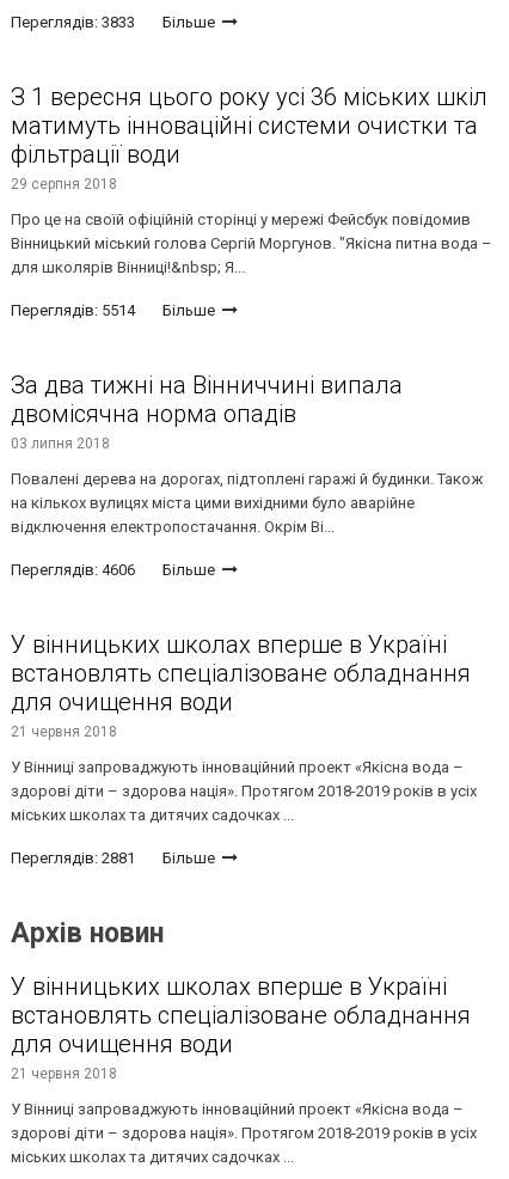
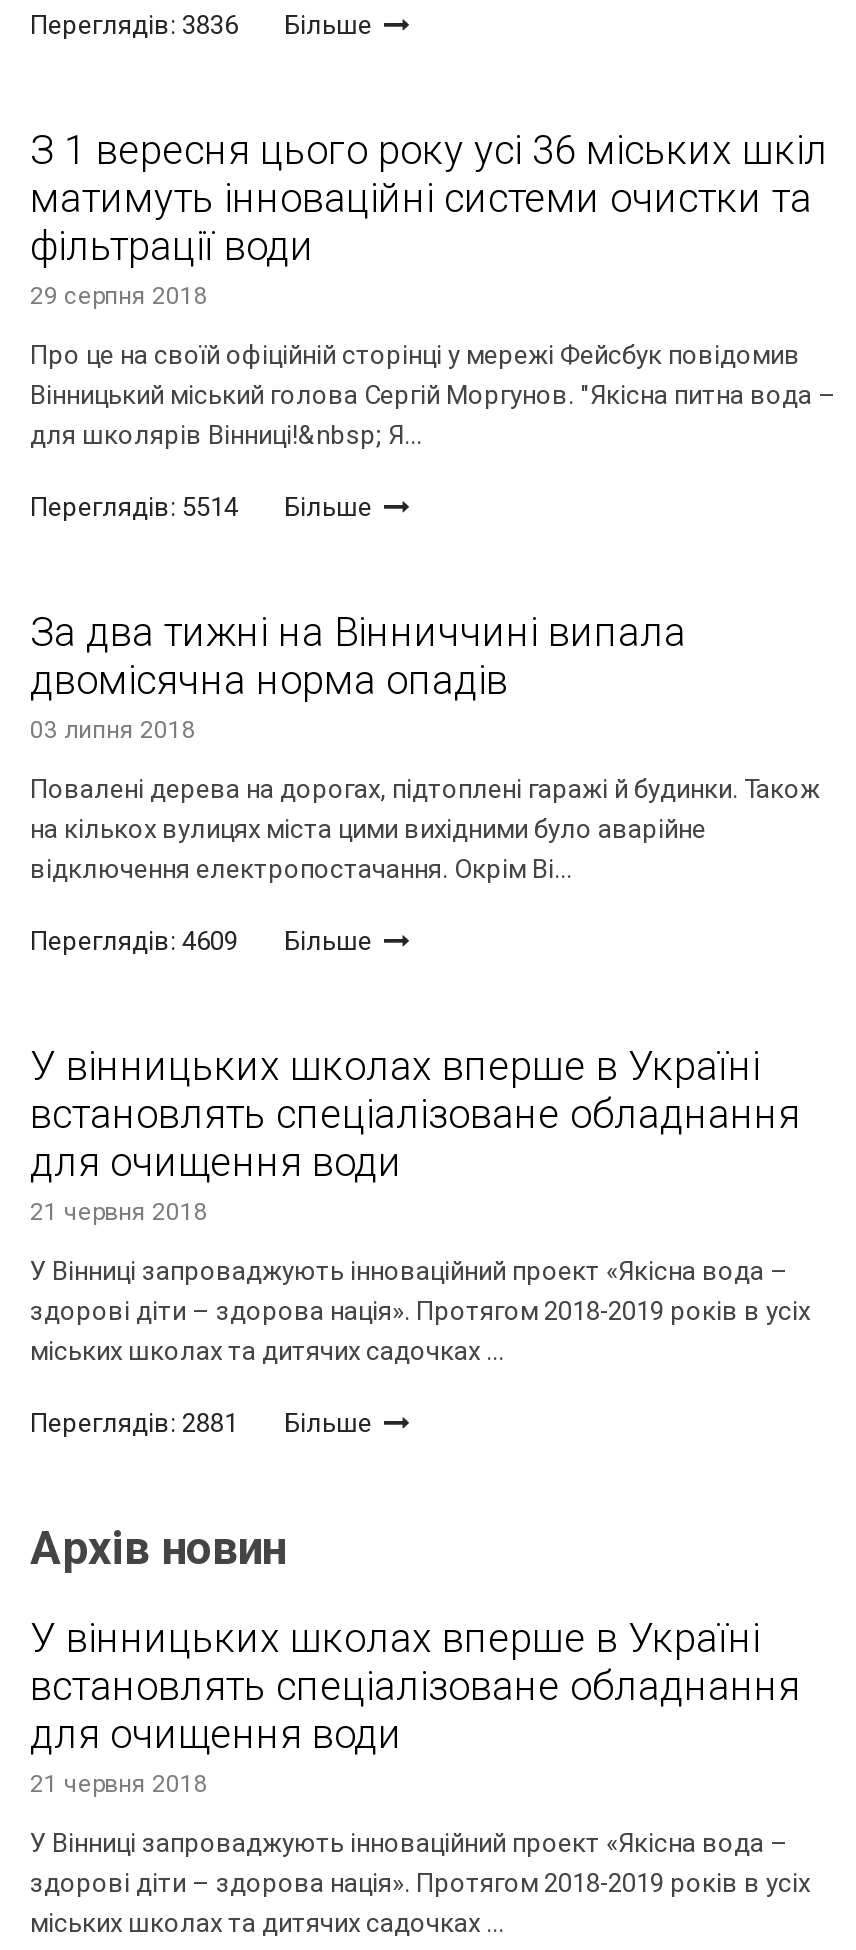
[11,13,219,31] Переглядів: 3833 Більше -> [30,9,378,39] Переглядів: 3836 Більше
[11,560,219,578] Переглядів: 4606 Більше -> [30,925,378,955] Переглядів: 4609 Більше

